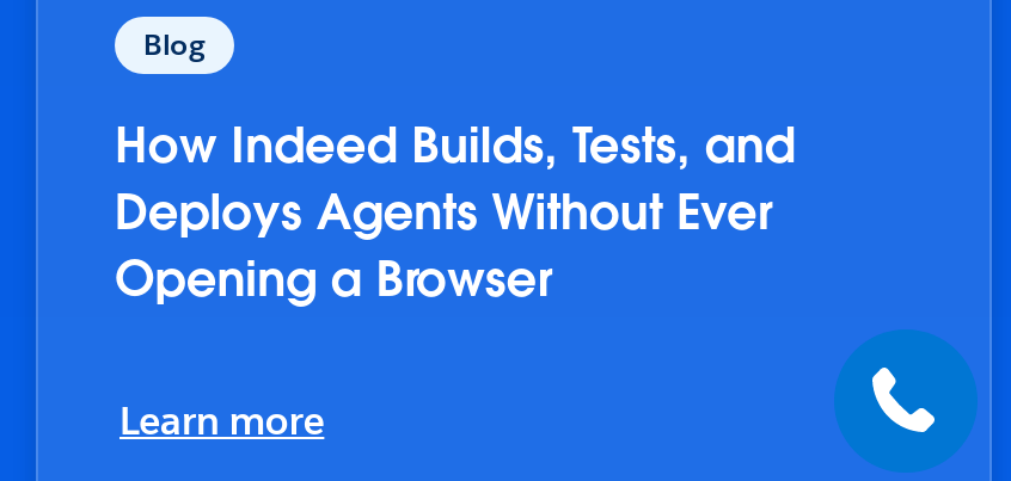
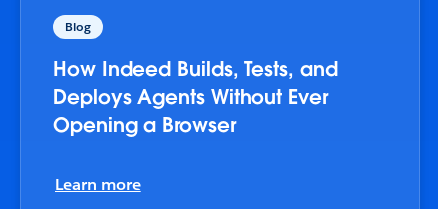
[839,334,973,468] [image] -> none

